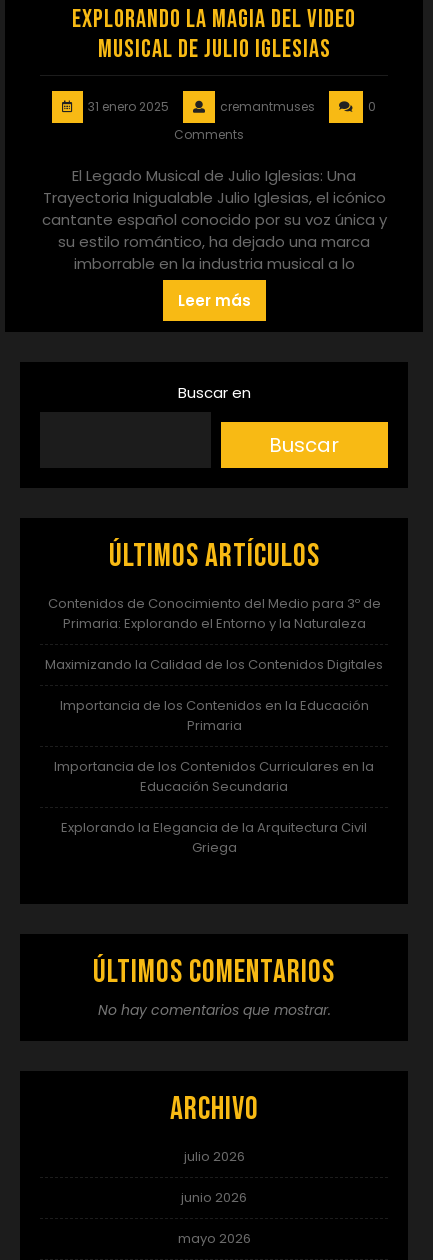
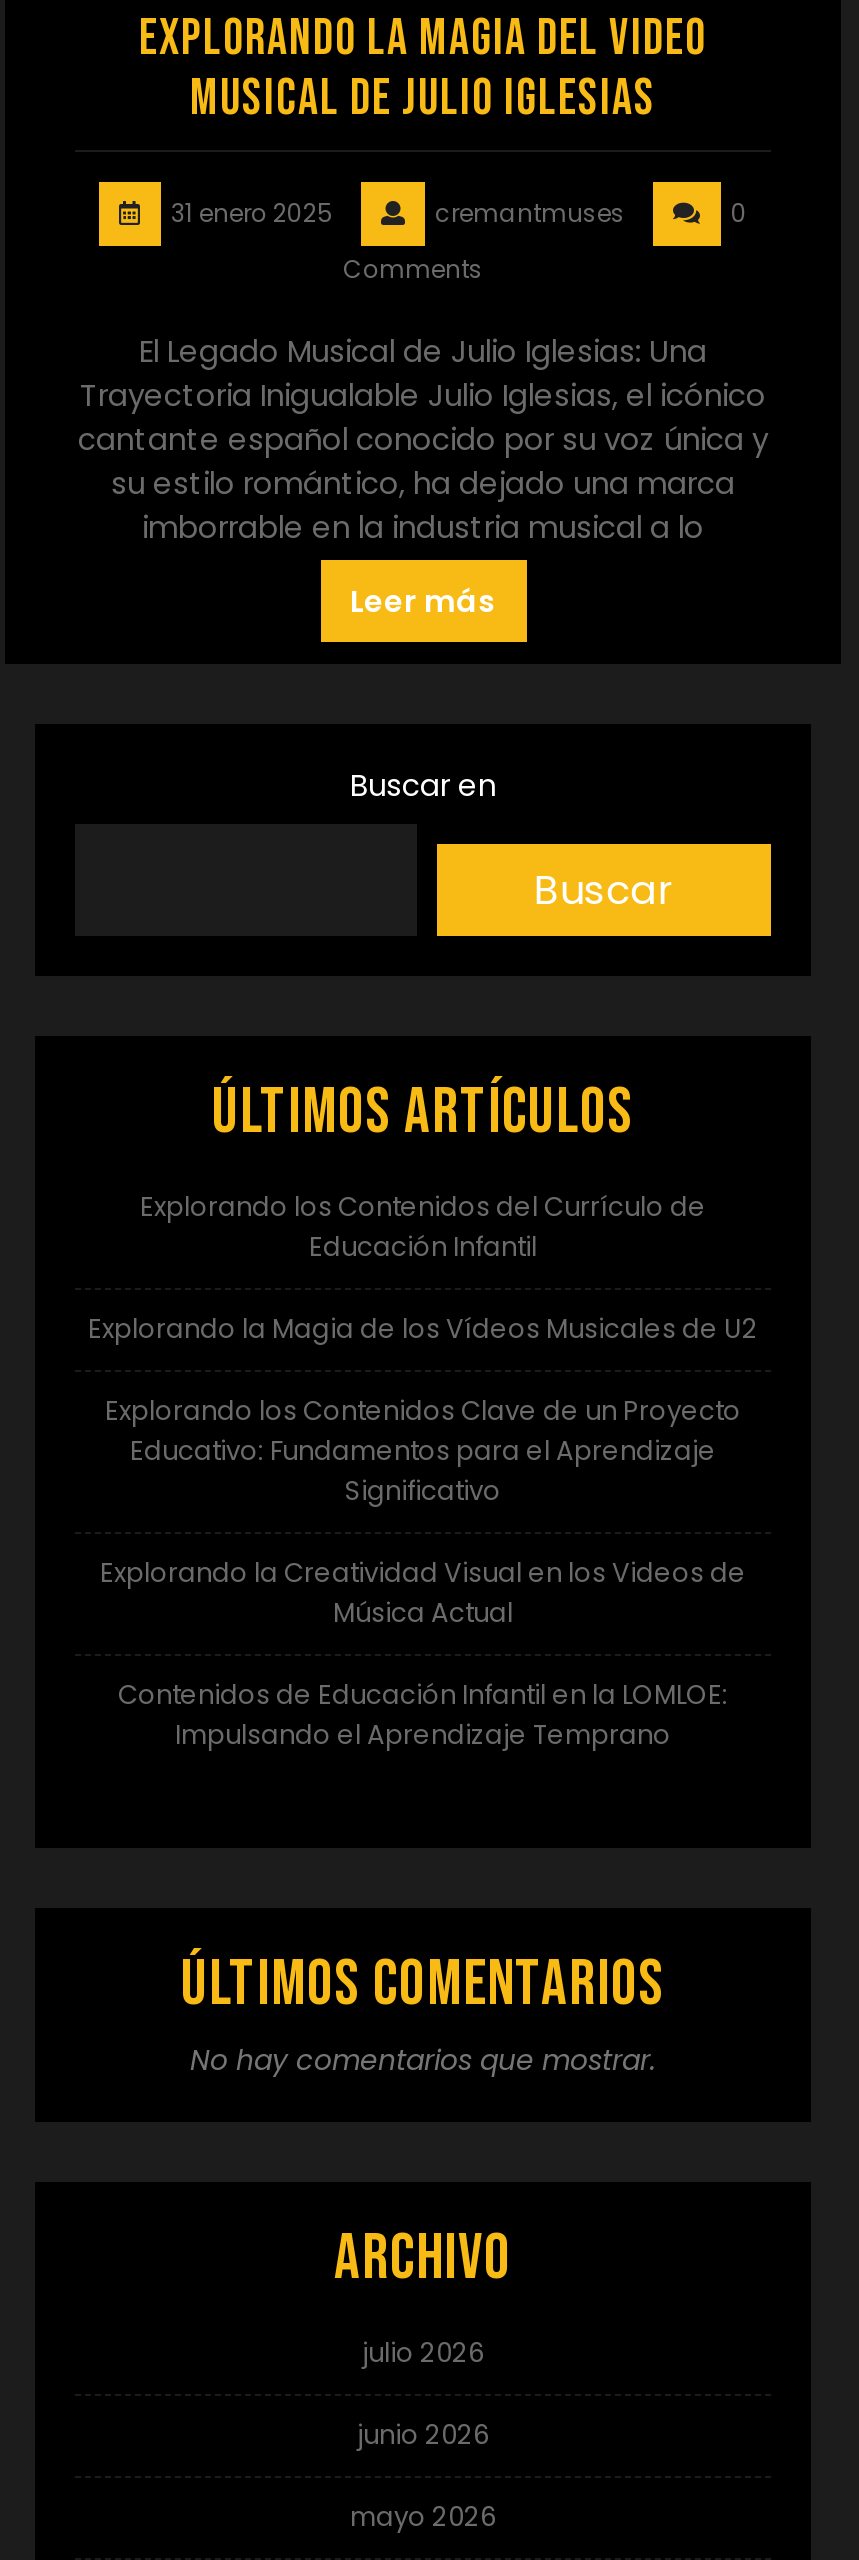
[47,594,380,633] Contenidos de Conocimiento del Medio para 3º de | Primaria: Explorando el Entorno y la Naturaleza -> [140,1188,706,1266] Explorando los Contenidos del Currículo de | Educación Infantil
[45,655,383,674] Maximizando la Calidad de los Contenidos Digitales -> [88,1310,758,1348] Explorando la Magia de los Vídeos Musicales de U2
[59,696,368,735] Importancia de los Contenidos en la Educación | Primaria -> [105,1392,741,1510] Explorando los Contenidos Clave de un Proyecto | Educativo: Fundamentos para el Aprendizaje | Significativo
[54,757,374,796] Importancia de los Contenidos Curriculares en la | Educación Secundaria -> [100,1554,746,1632] Explorando la Creatividad Visual en los Videos de | Música Actual
[61,818,367,857] Explorando la Elegancia de la Arquitectura Civil | Griega -> [118,1676,728,1754] Contenidos de Educación Infantil en la LOMLOE: | Impulsando el Aprendizaje Temprano

